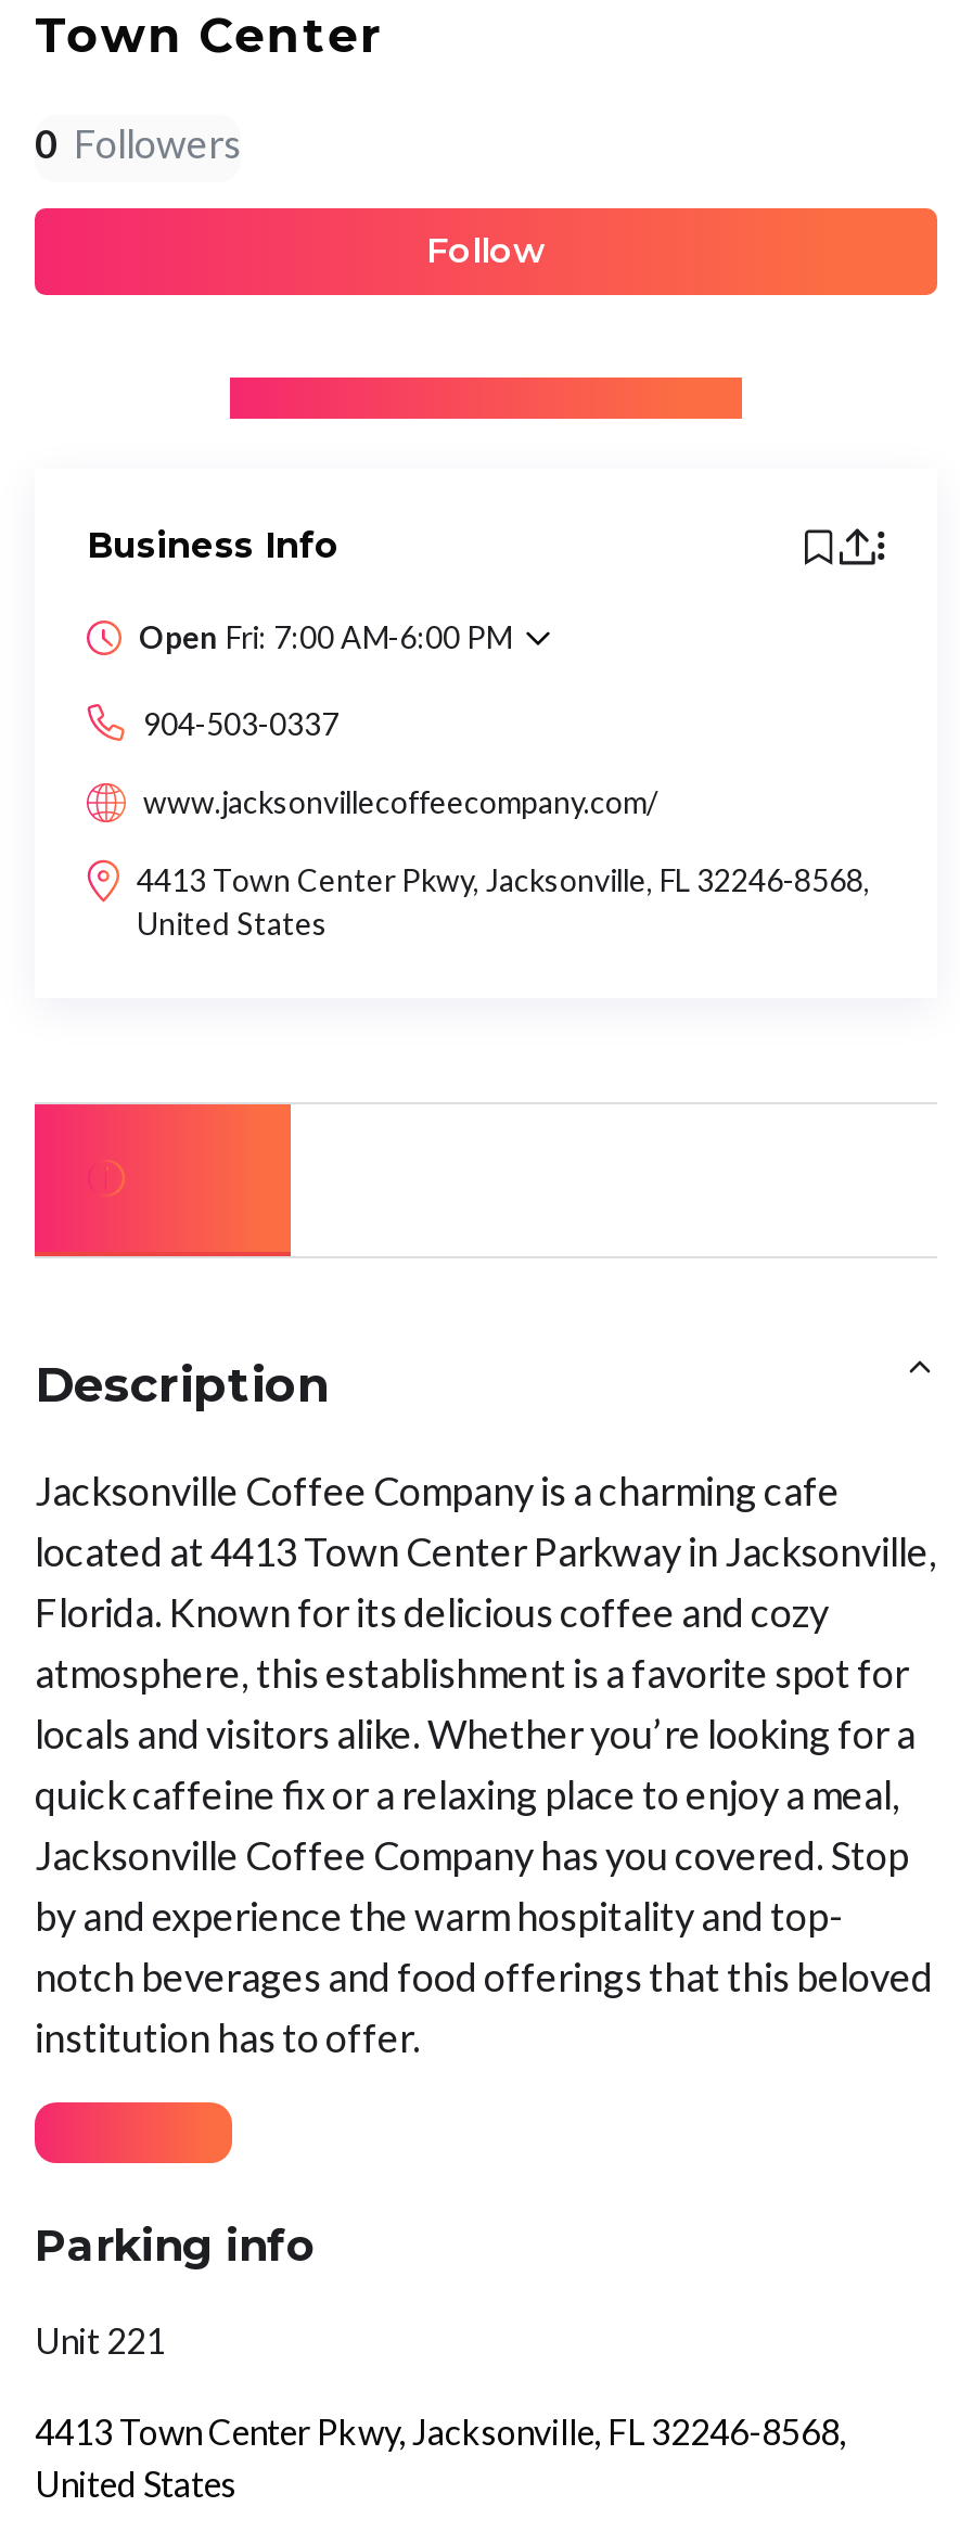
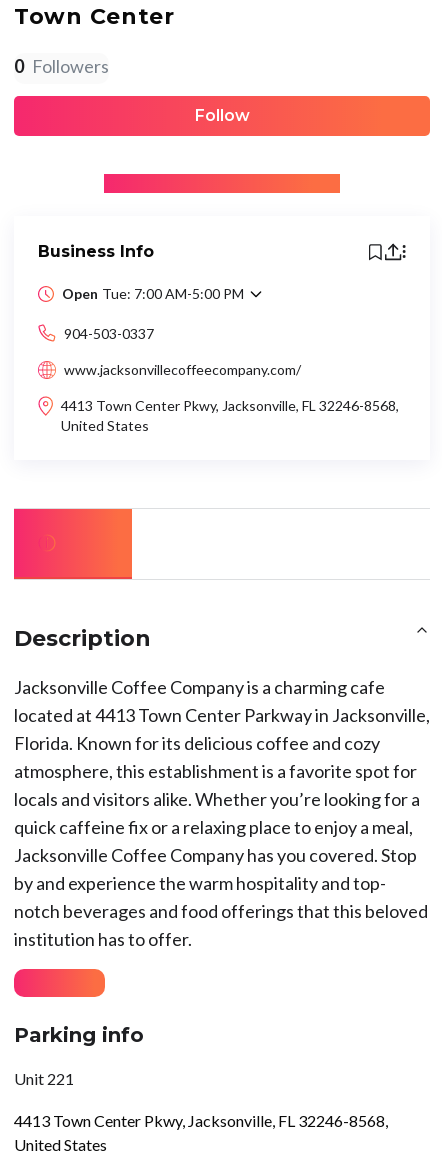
[139,618,512,655] Open Fri: 7:00 AM-6:00 PM -> [62,285,244,302] Open Tue: 7:00 AM-5:00 PM

